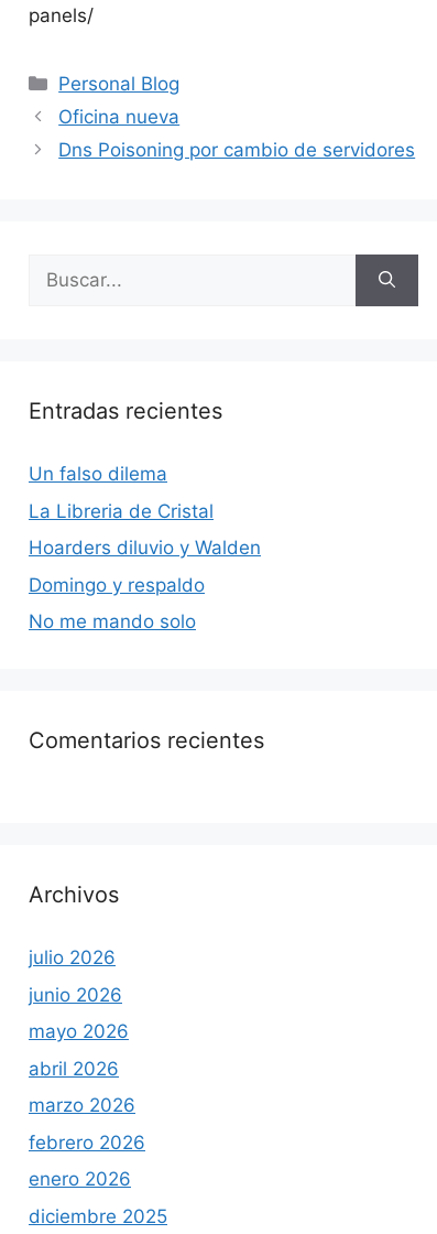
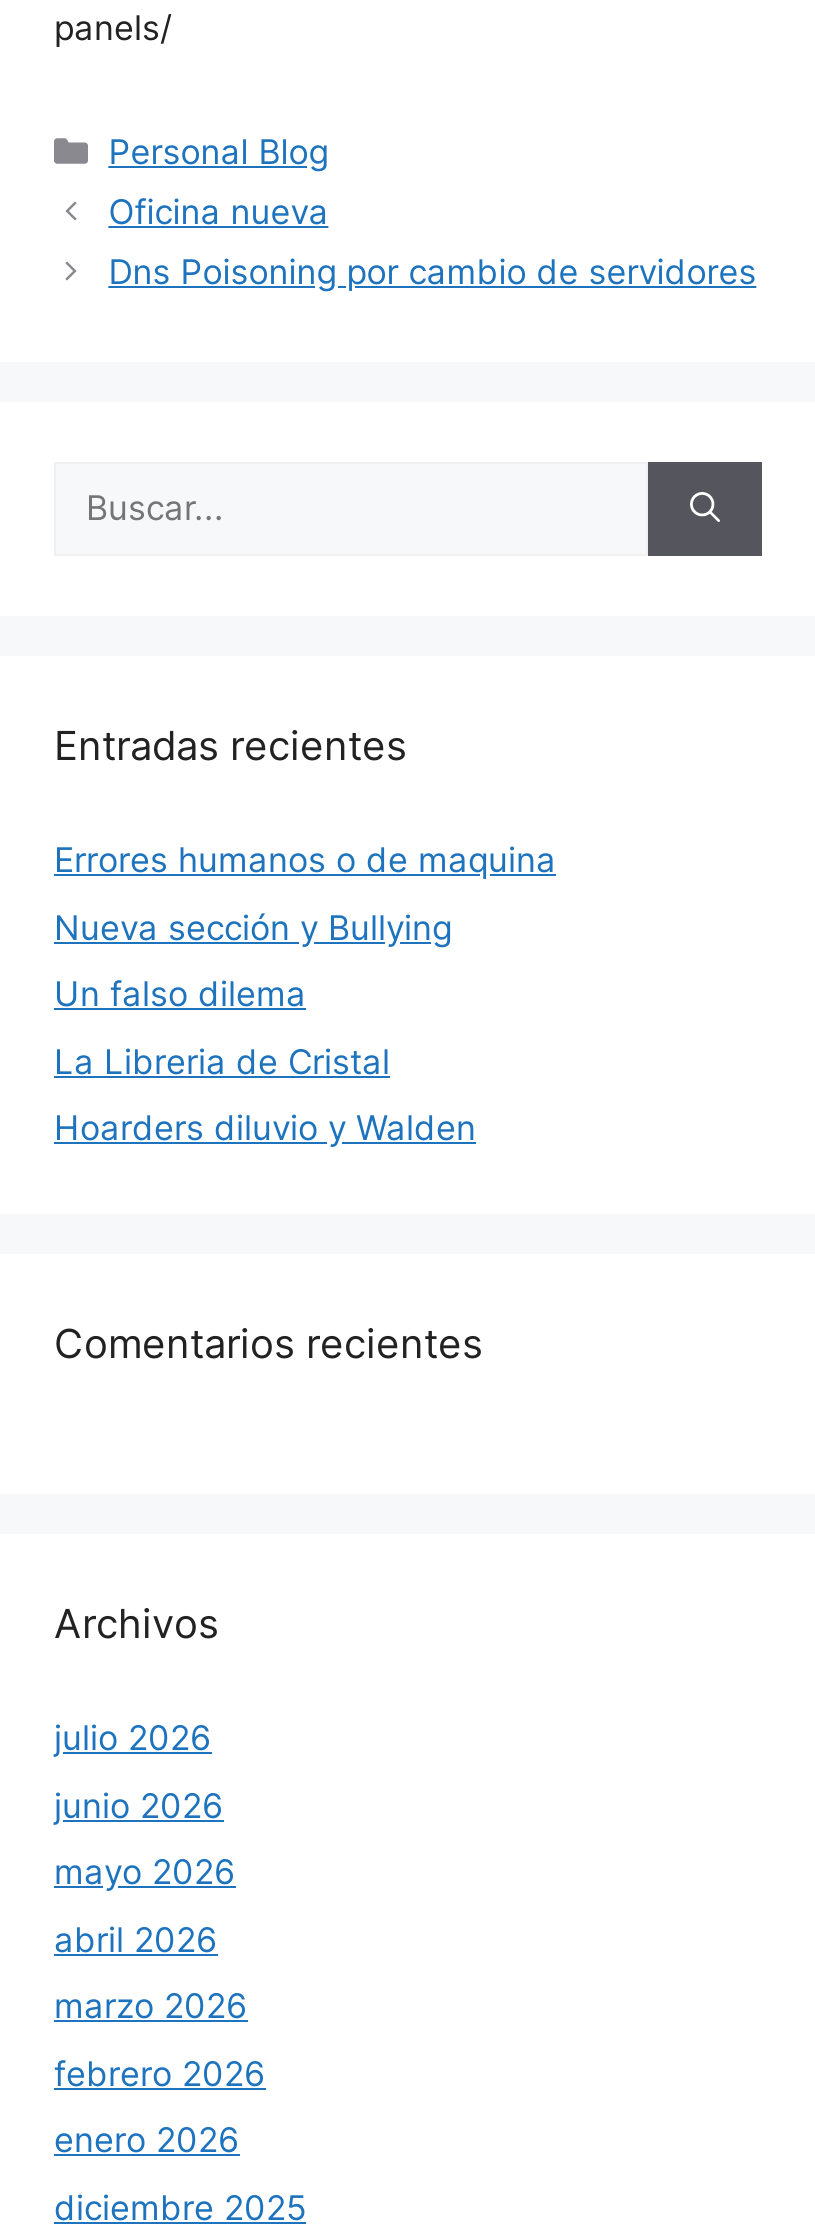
none -> [54,840,556,947] Errores humanos o de maquina | Nueva sección y Bullying
moved [29,463,261,559] -> [54,974,476,1148]: Un falso dilema | La Libreria de Cristal | Hoarders diluvio y Walden
[29,573,205,632] Domingo y respaldo | No me mando solo -> none

